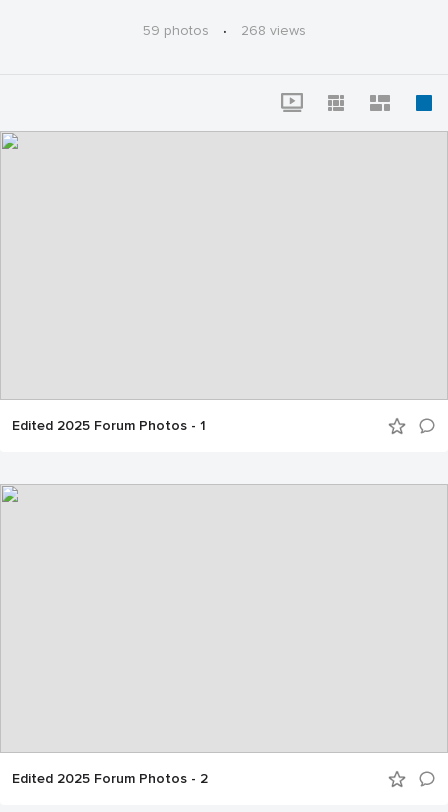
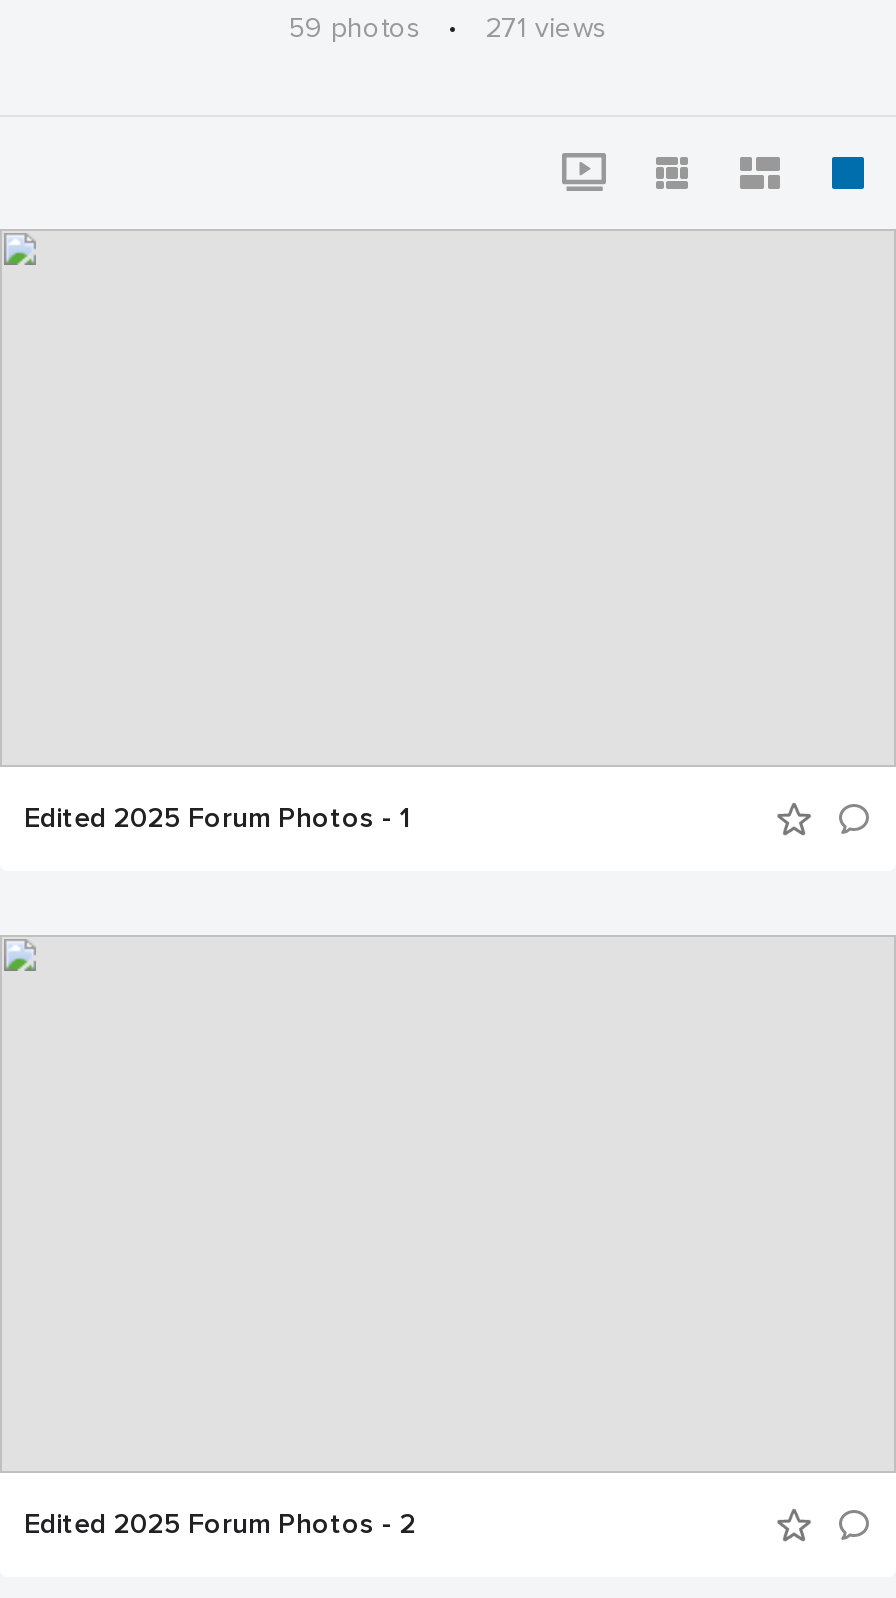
[240,22,305,39] 268 views -> [485,11,607,45] 271 views

